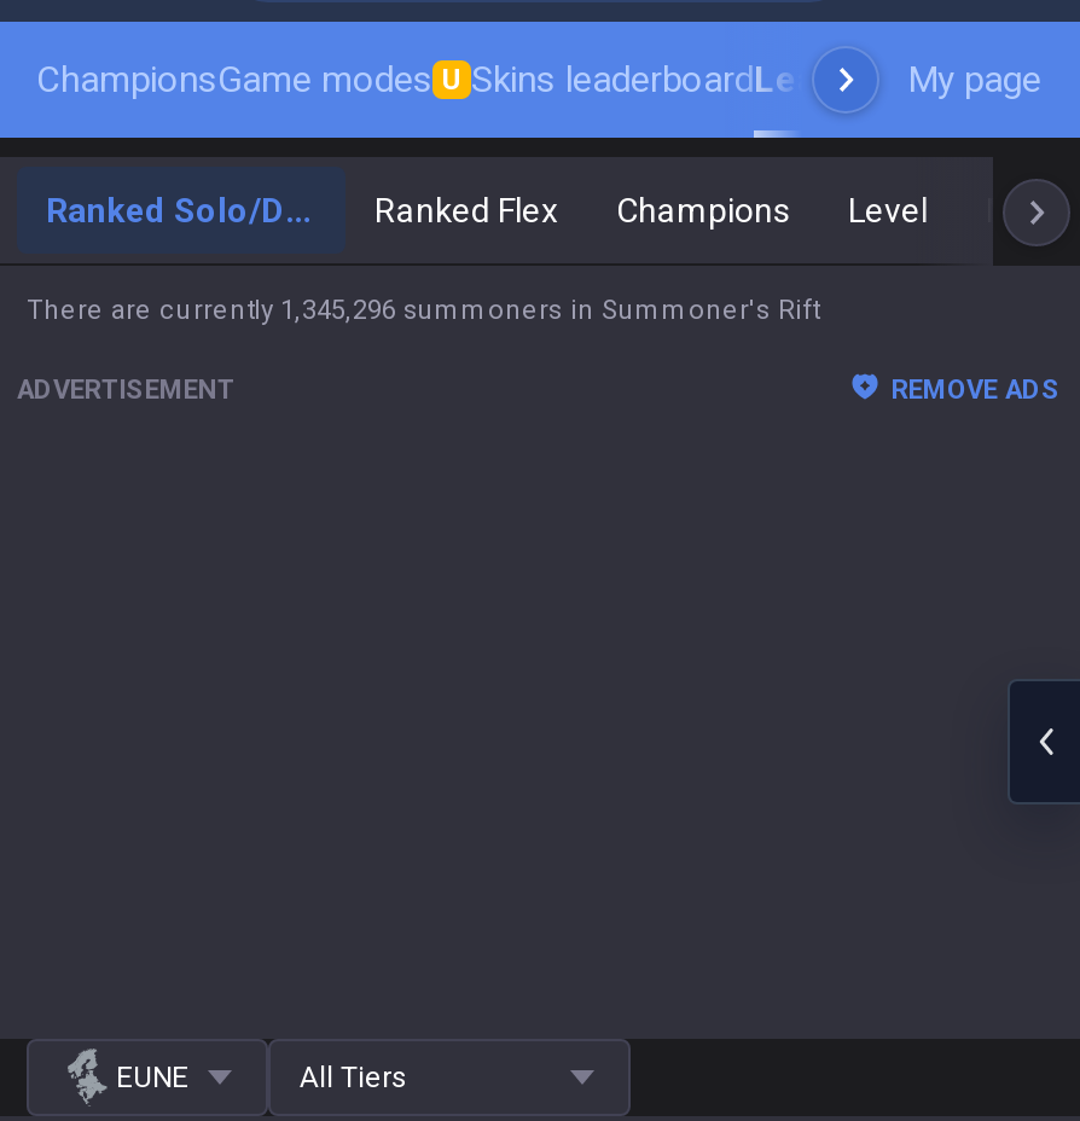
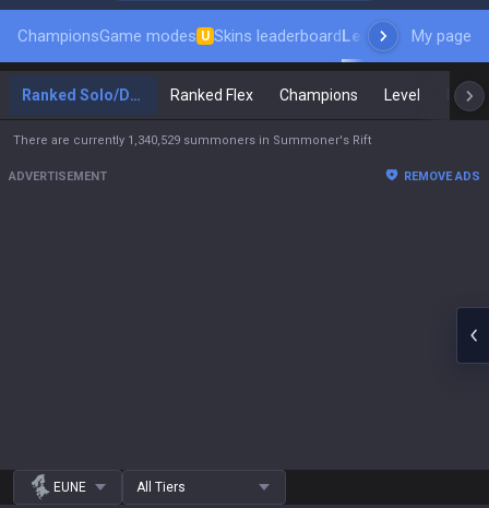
[27,295,819,326] There are currently 1,345,296 summoners in Summoner's Rift -> [13,133,371,147] There are currently 1,340,529 summoners in Summoner's Rift

